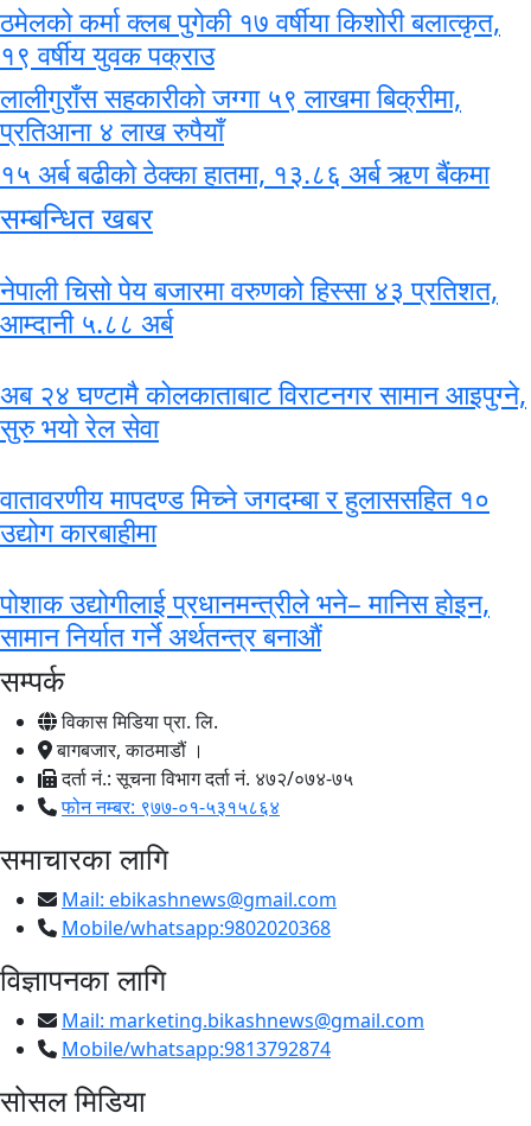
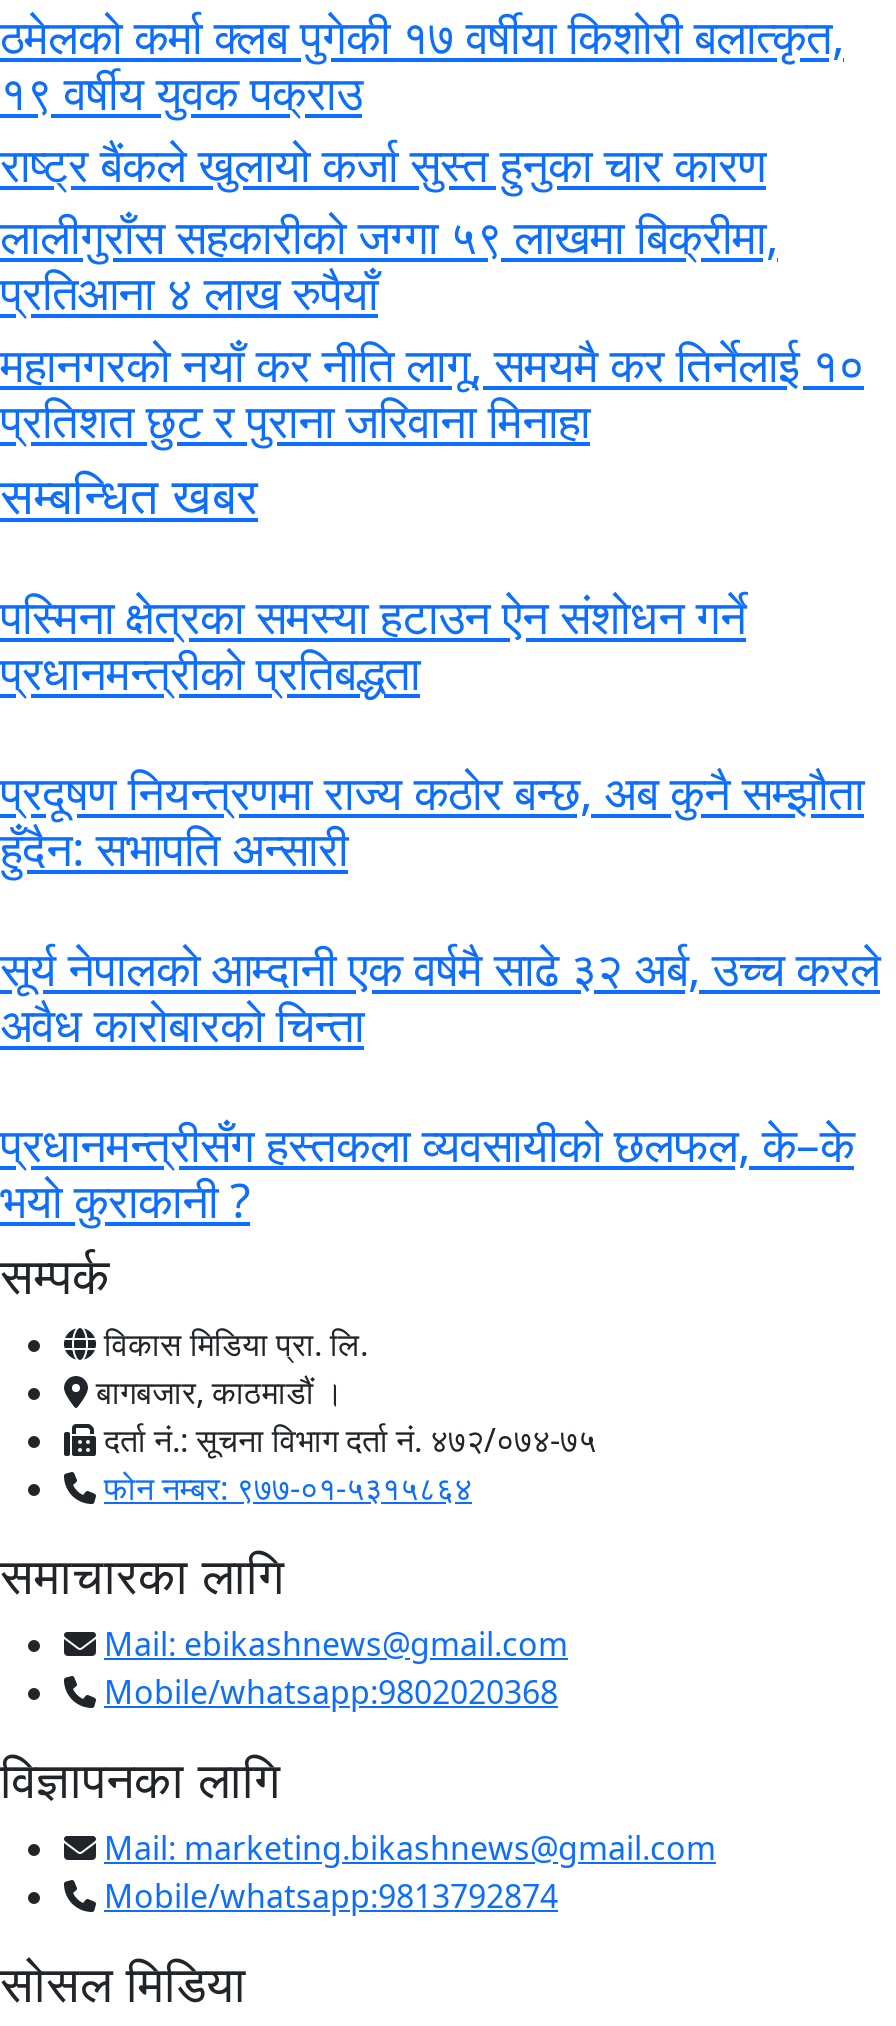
none -> [0,132,766,196] राष्ट्र बैंकले खुलायो कर्जा सुस्त हुनुका चार कारण
[0,154,490,192] १५ अर्ब बढीको ठेक्का हातमा, १३.८६ अर्ब ऋण बैंकमा -> [0,332,864,452] महानगरको नयाँ कर नीति लागू, समयमै कर तिर्नेलाई १० | प्रतिशत छुट र पुराना जरिवाना मिनाहा
[0,271,498,342] नेपाली चिसो पेय बजारमा वरुणको हिस्सा ४३ प्रतिशत, | आम्दानी ५.८८ अर्ब -> [0,584,746,704] पस्मिना क्षेत्रका समस्या हटाउन ऐन संशोधन गर्ने | प्रधानमन्त्रीको प्रतिबद्धता
[0,375,526,446] अब २४ घण्टामै कोलकाताबाट विराटनगर सामान आइपुग्ने, | सुरु भयो रेल सेवा -> [0,760,864,880] प्रदूषण नियन्त्रणमा राज्य कठोर बन्छ, अब कुनै सम्झौता | हुँदैन: सभापति अन्सारी
[0,480,490,551] वातावरणीय मापदण्ड मिच्ने जगदम्बा र हुलाससहित १० | उद्योग कारबाहीमा -> [0,936,880,1056] सूर्य नेपालको आम्दानी एक वर्षमै साढे ३२ अर्ब, उच्च करले | अवैध कारोबारको चिन्ता
[0,584,490,655] पोशाक उद्योगीलाई प्रधानमन्त्रीले भने– मानिस होइन, | सामान निर्यात गर्ने अर्थतन्त्र बनाऔं -> [0,1112,854,1232] प्रधानमन्त्रीसँग हस्तकला व्यवसायीको छलफल, के–के | भयो कुराकानी ?

